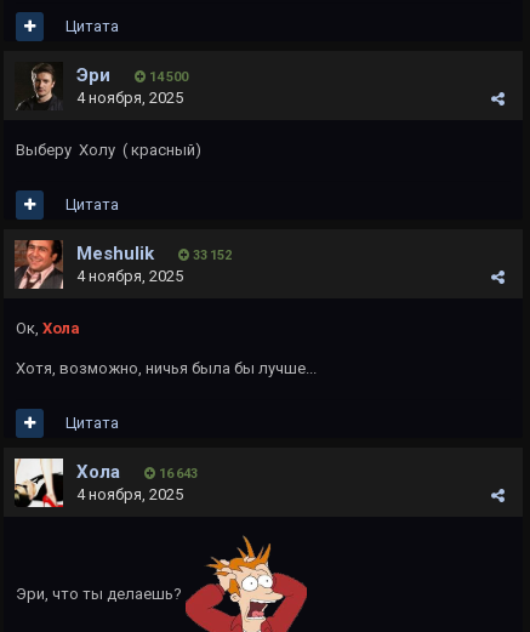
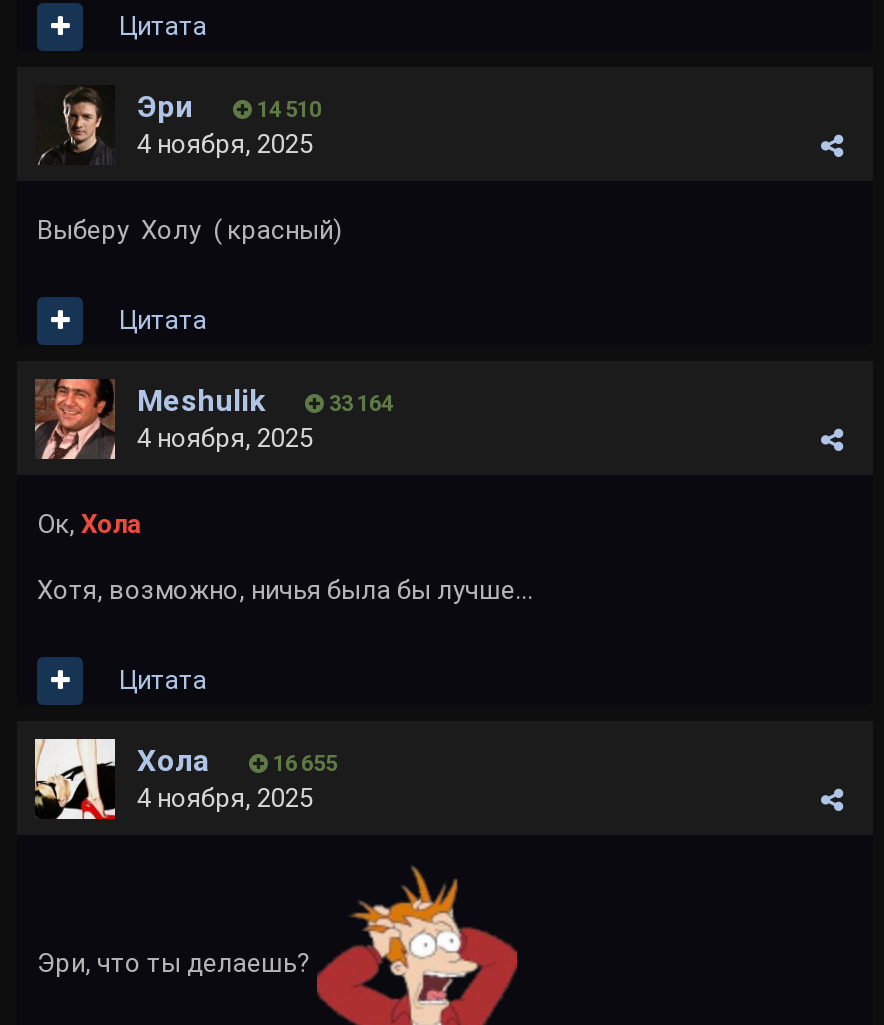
[146,69,188,85] 14 500 -> [251,97,321,123] 14 510
[189,247,232,263] 33 152 -> [323,391,393,417] 33 164
[155,466,198,482] 16 643 -> [267,751,337,777] 16 655

